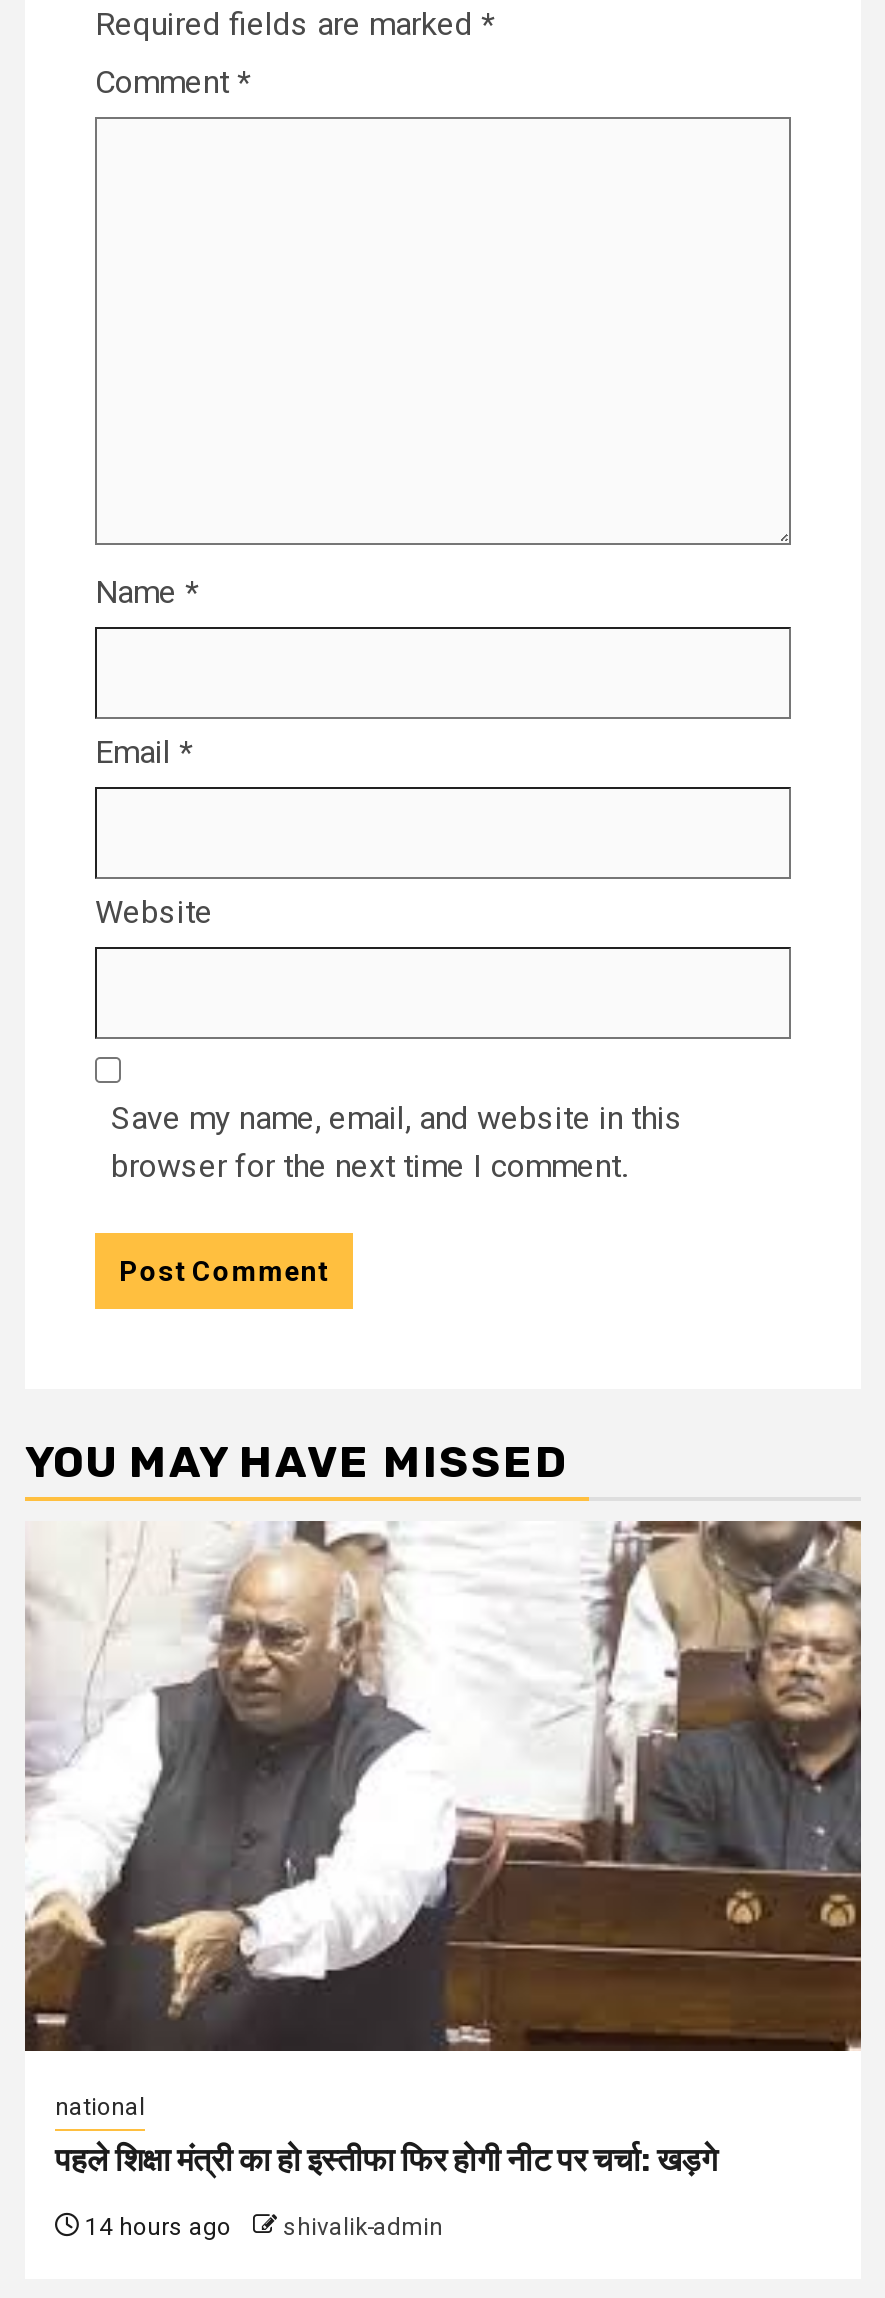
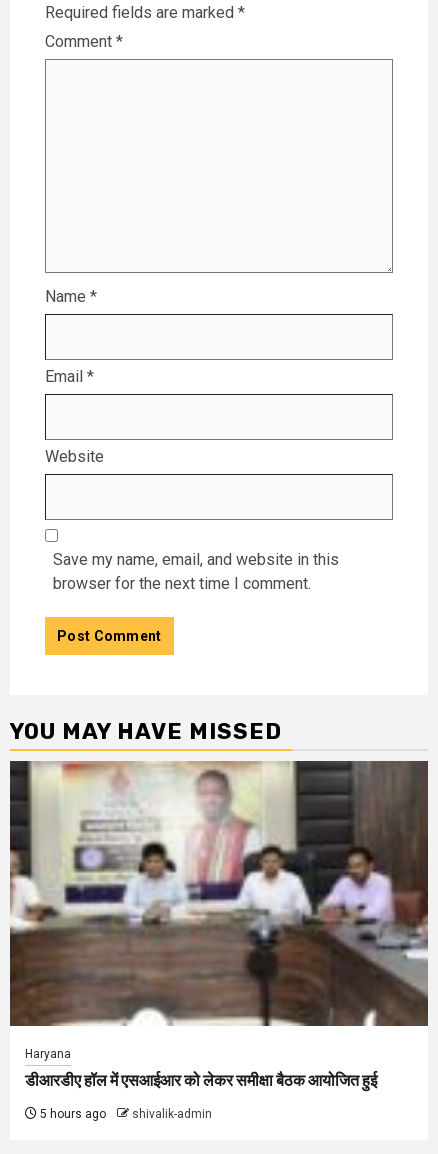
[25,1520,863,2122] [image] | national -> [9,760,429,1061] [image] | Haryana
[55,2142,717,2180] पहले शिक्षा मंत्री का हो इस्तीफा फिर होगी नीट पर चर्चा: खड़गे -> [25,1071,377,1090] डीआरडीए हॉल में एसआईआर को लेकर समीक्षा बैठक आयोजित हुई
[79,2214,443,2242] 14 hours ago shivalik-admin -> [37,1107,212,1121] 5 hours ago shivalik-admin

